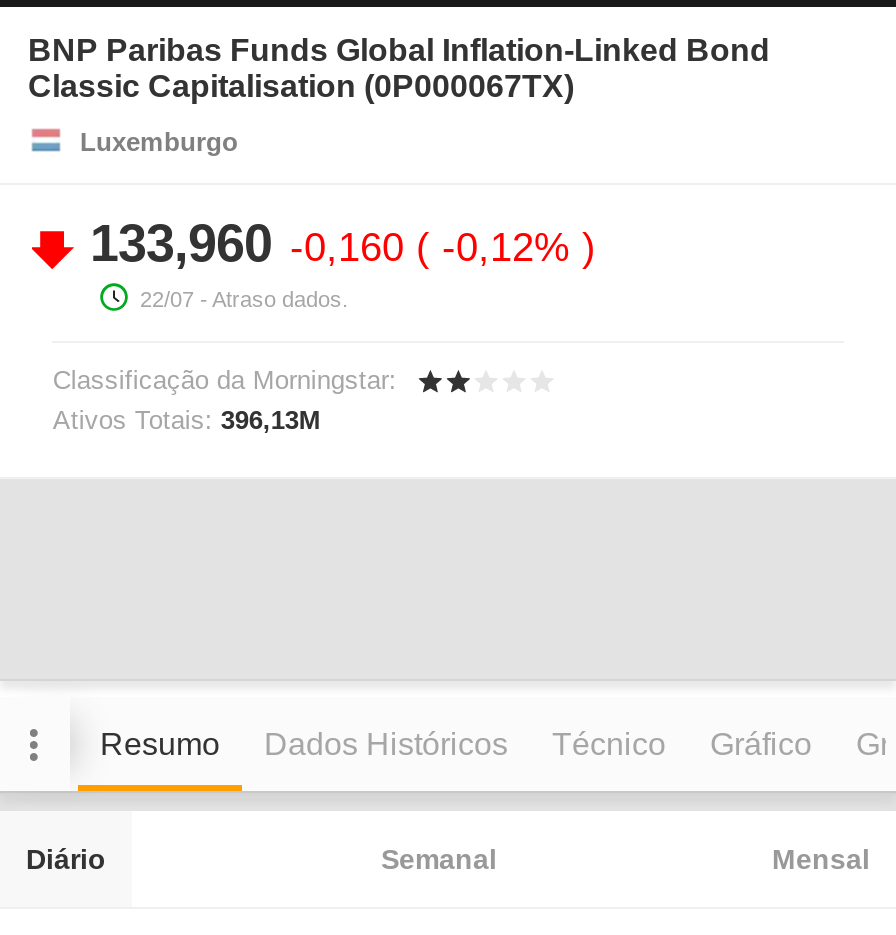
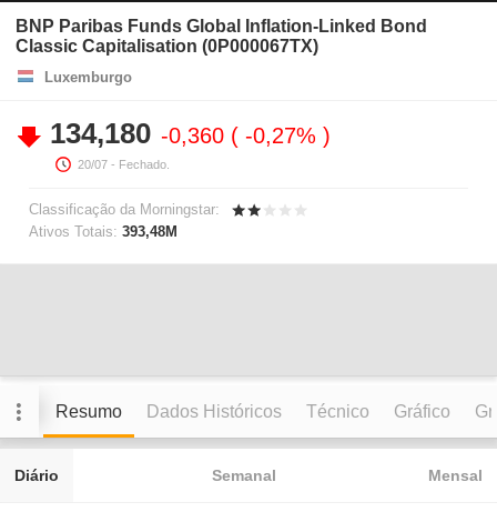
[90,213,582,311] 133,960 -0,160 -0,12% | 22/07 - Atraso dados. -> [50,117,323,171] 134,180 -0,360 -0,27% | 20/07 - Fechado.
[53,405,321,435] Ativos Totais: 396,13M -> [29,223,178,240] Ativos Totais: 393,48M

